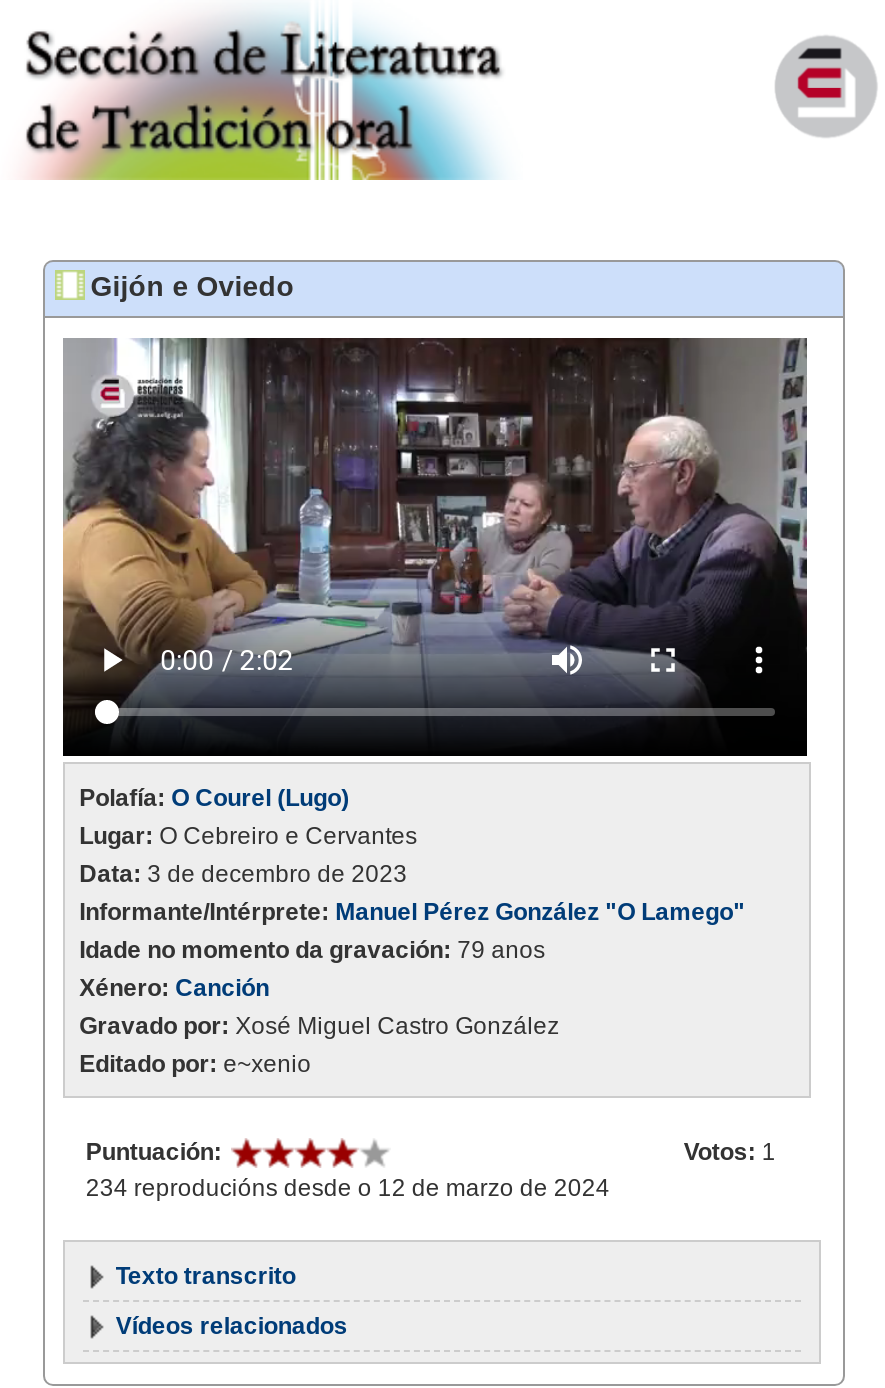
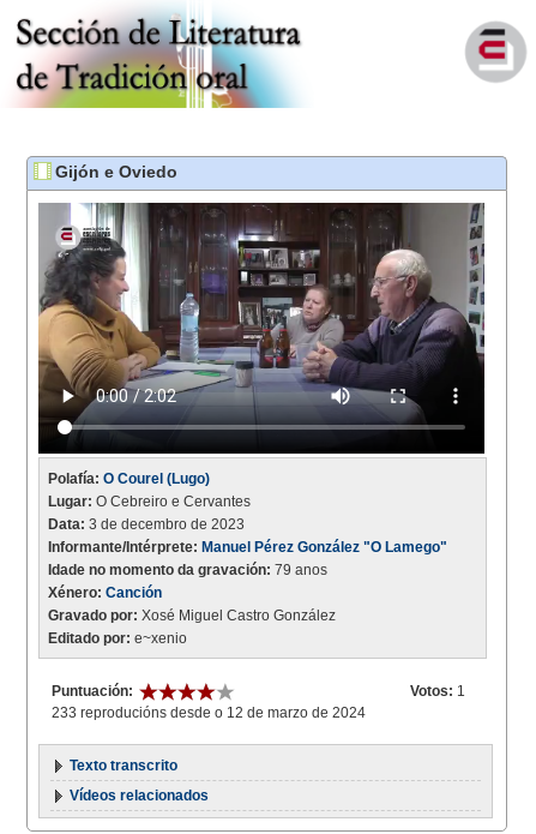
[86,1174,610,1202] 234 reproducións desde o 12 de marzo de 2024 -> [52,705,366,721] 233 reproducións desde o 12 de marzo de 2024

